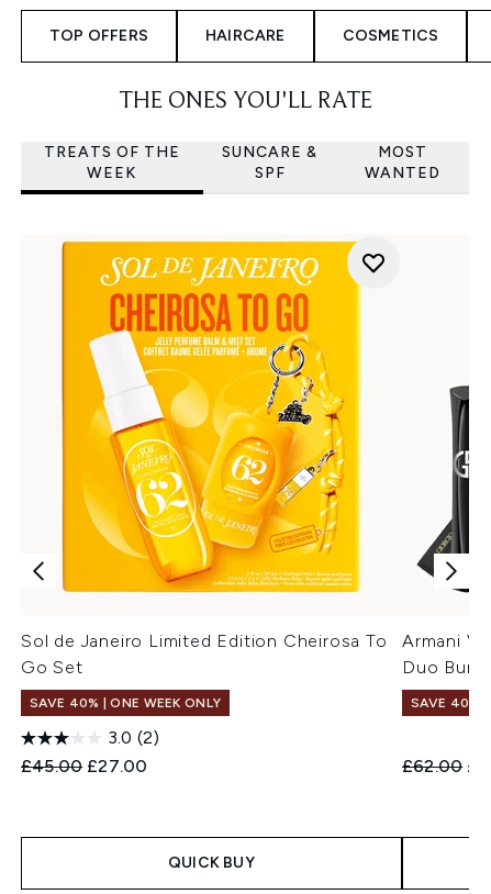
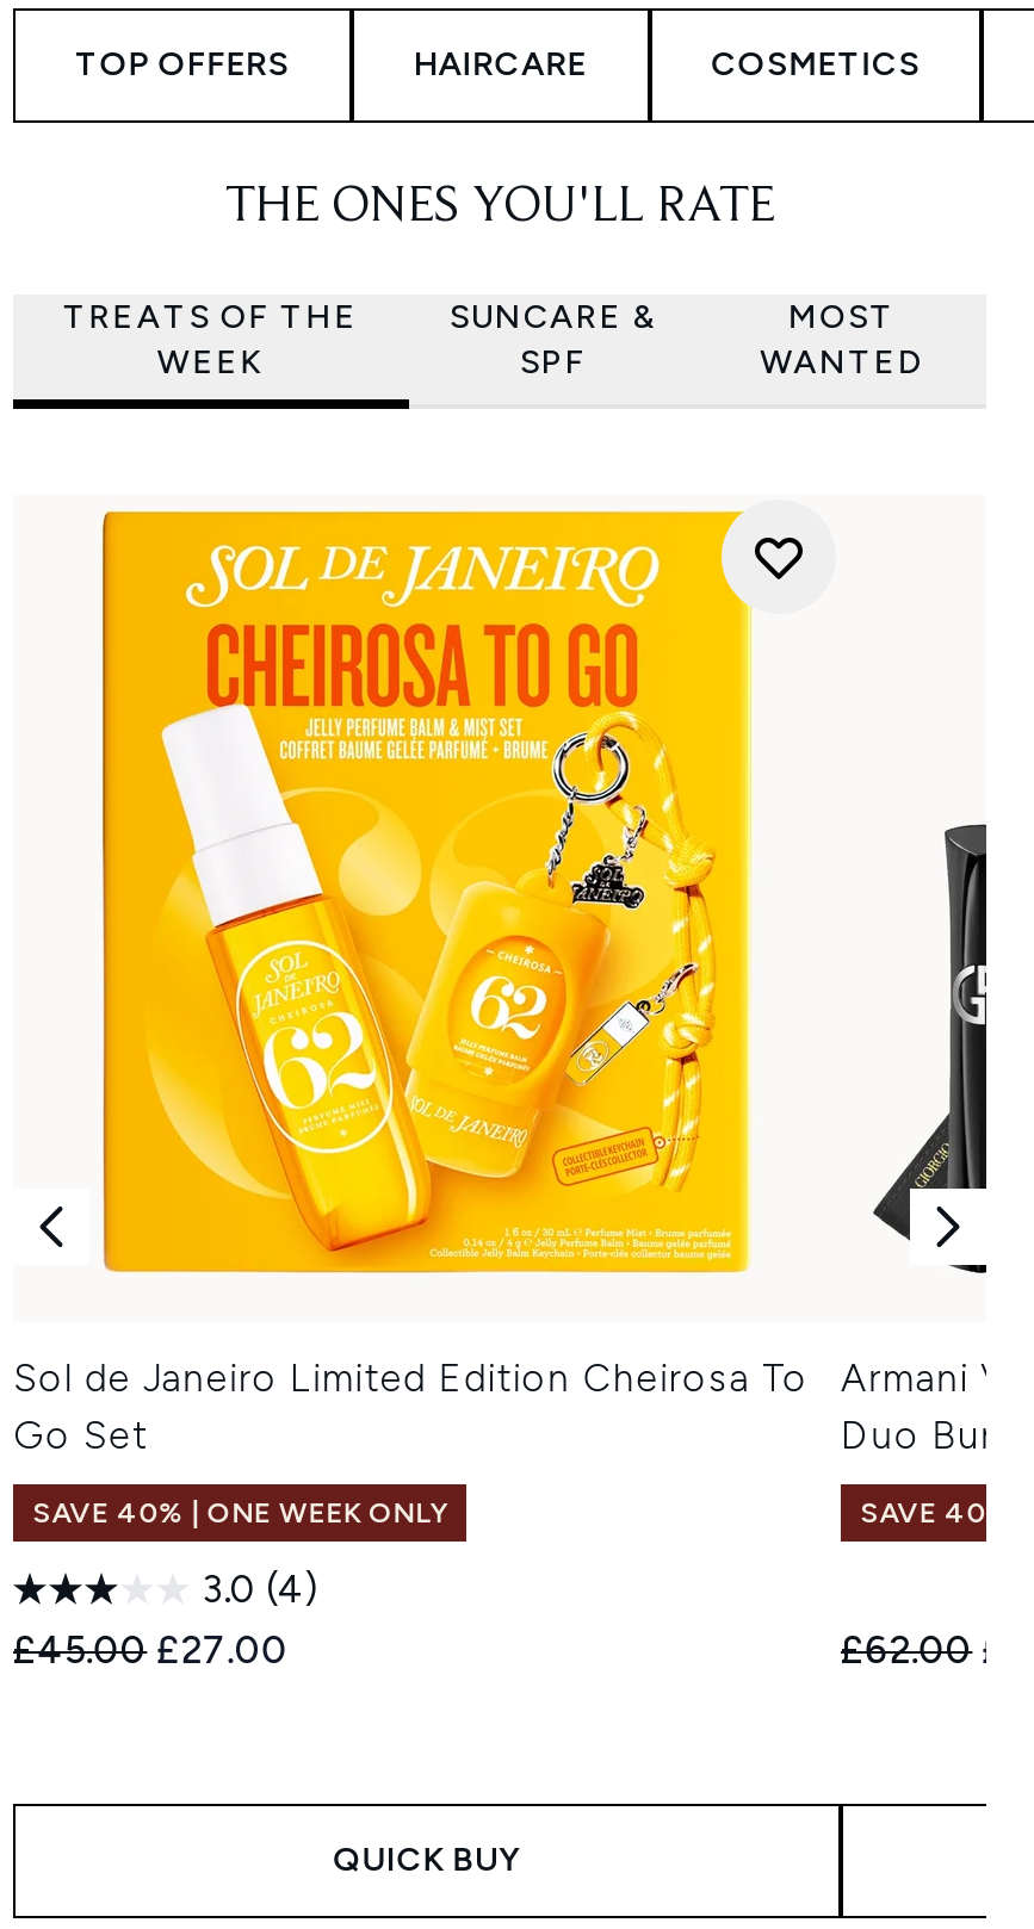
[108,727,159,748] 3.0 (2) -> [202,1566,318,1611] 3.0 (4)

